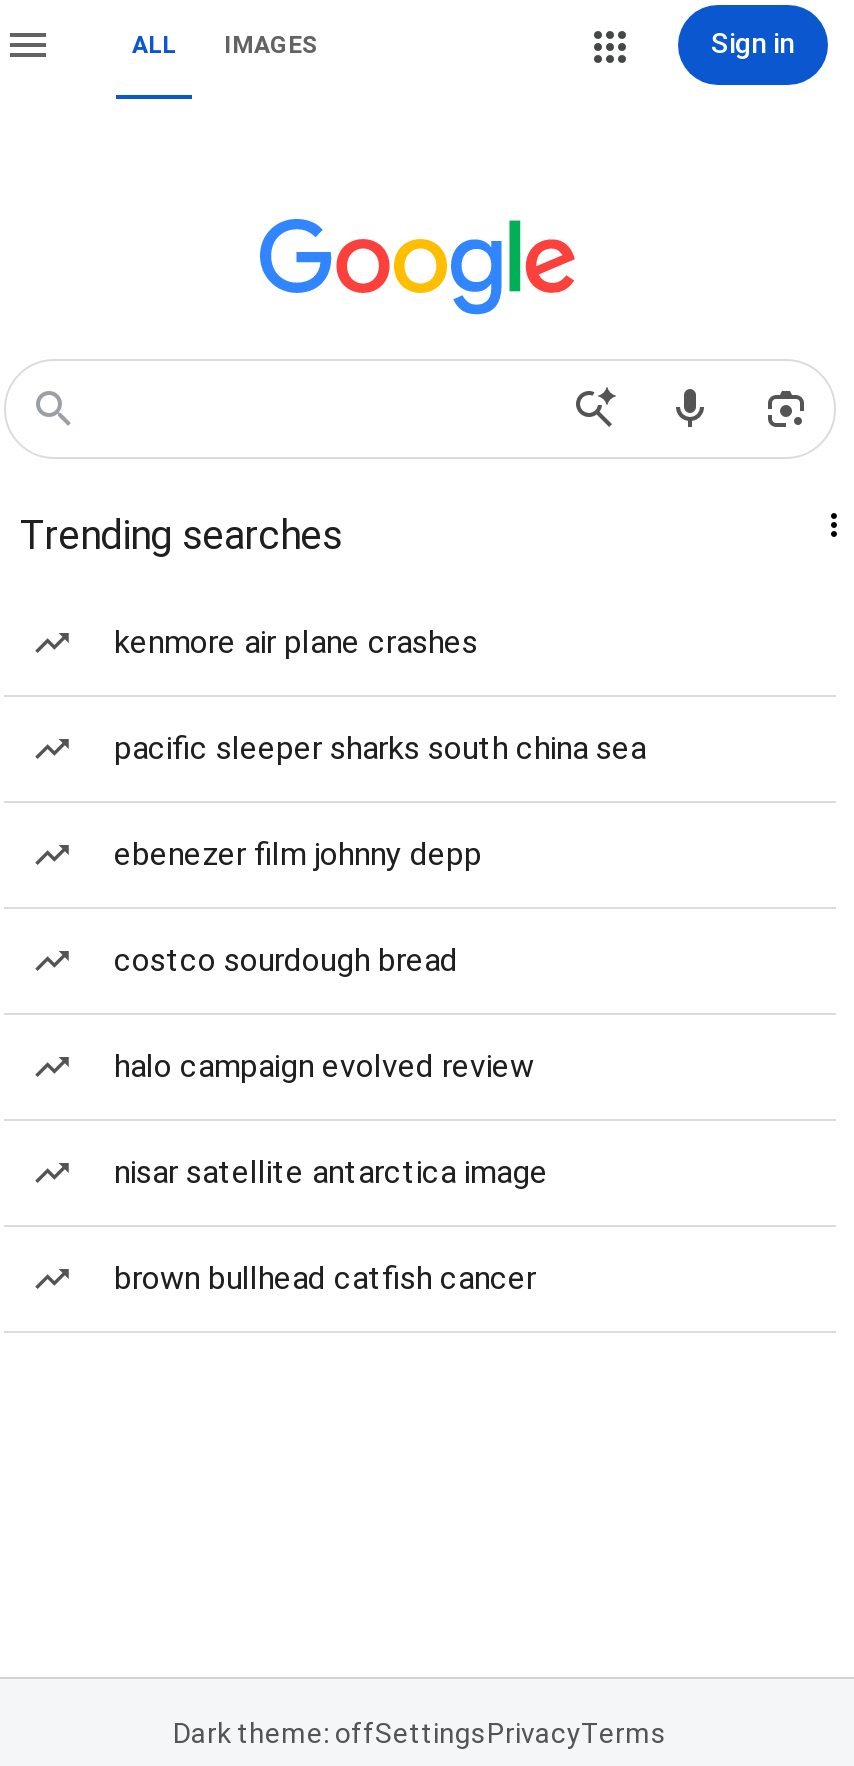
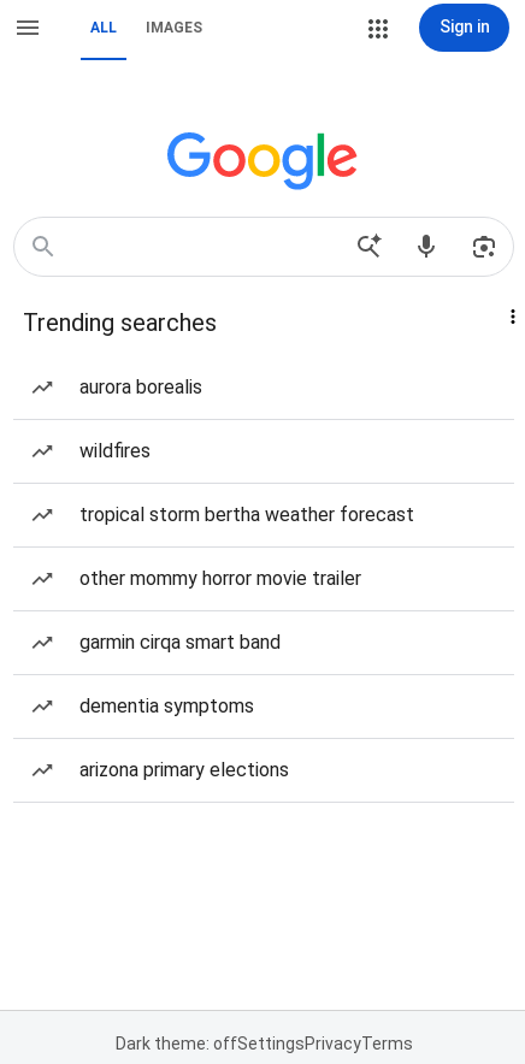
[114,623,478,661] kenmore air plane crashes -> [79,376,202,398] aurora borealis
[114,729,646,767] pacific sleeper sharks south china sea -> [79,439,151,462] wildfires
[114,835,482,873] ebenezer film johnny depp -> [79,503,414,526] tropical storm bertha weather forecast
[114,941,458,979] costco sourdough bread -> [79,567,361,590] other mommy horror movie trailer
[114,1047,534,1085] halo campaign evolved review -> [79,631,281,654] garmin cirqa smart band
[114,1153,548,1191] nisar satellite antarctica image -> [79,694,254,717] dementia symptoms
[114,1259,536,1297] brown bullhead catfish cancer -> [79,758,289,781] arizona primary elections

